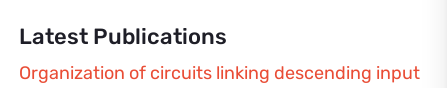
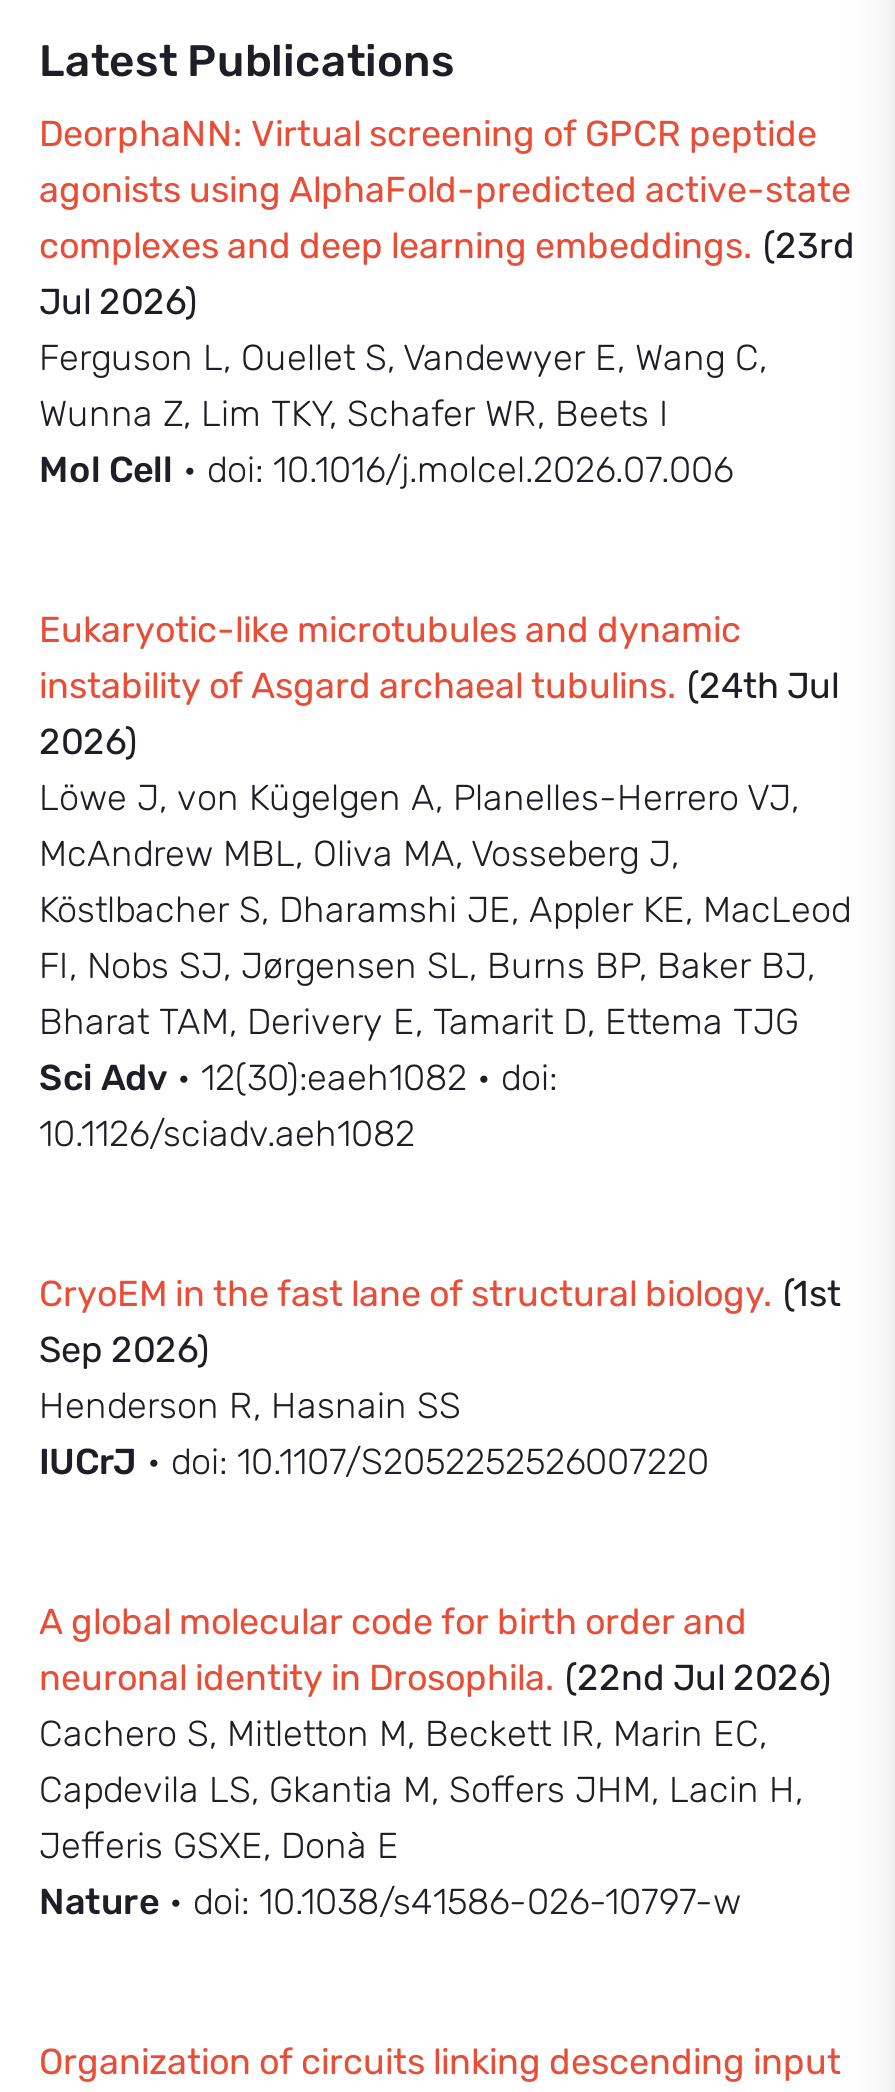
none -> [39,113,855,493] DeorphaNN: Virtual screening of GPCR peptide | agonists using AlphaFold-predicted active-state | complexes and deep learning embeddings. (23rd | Jul 2026) | Ferguson L, Ouellet S, Vandewyer E, Wang C, | Wunna Z, Lim TKY, Schafer WR, Beets I | Mol Cell • doi: 10.1016/j.molcel.2026.07.006
none -> [39,609,851,1157] Eukaryotic-like microtubules and dynamic | instability of Asgard archaeal tubulins. (24th Jul | 2026) | Löwe J, von Kügelgen A, Planelles-Herrero VJ, | McAndrew MBL, Oliva MA, Vosseberg J, | Köstlbacher S, Dharamshi JE, Appler KE, MacLeod | FI, Nobs SJ, Jørgensen SL, Burns BP, Baker BJ, | Bharat TAM, Derivery E, Tamarit D, Ettema TJG | Sci Adv • 12(30):eaeh1082 • doi: | 10.1126/sciadv.aeh1082
none -> [39,1273,841,1485] CryoEM in the fast lane of structural biology. (1st | Sep 2026) | Henderson R, Hasnain SS | IUCrJ • doi: 10.1107/S2052252526007220
none -> [39,1601,831,1925] A global molecular code for birth order and | neuronal identity in Drosophila. (22nd Jul 2026) | Cachero S, Mitletton M, Beckett IR, Marin EC, | Capdevila LS, Gkantia M, Soffers JHM, Lacin H, | Jefferis GSXE, Donà E | Nature • doi: 10.1038/s41586-026-10797-w

